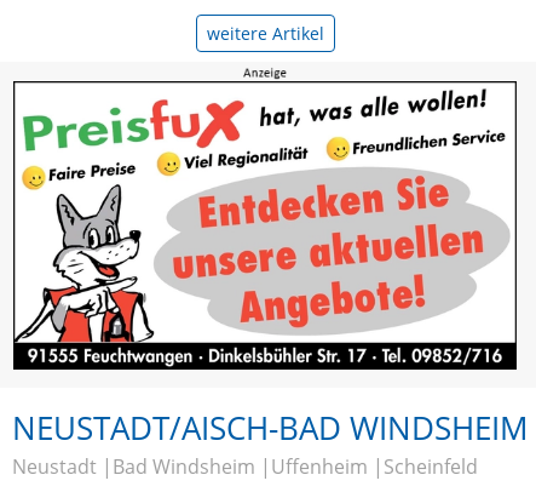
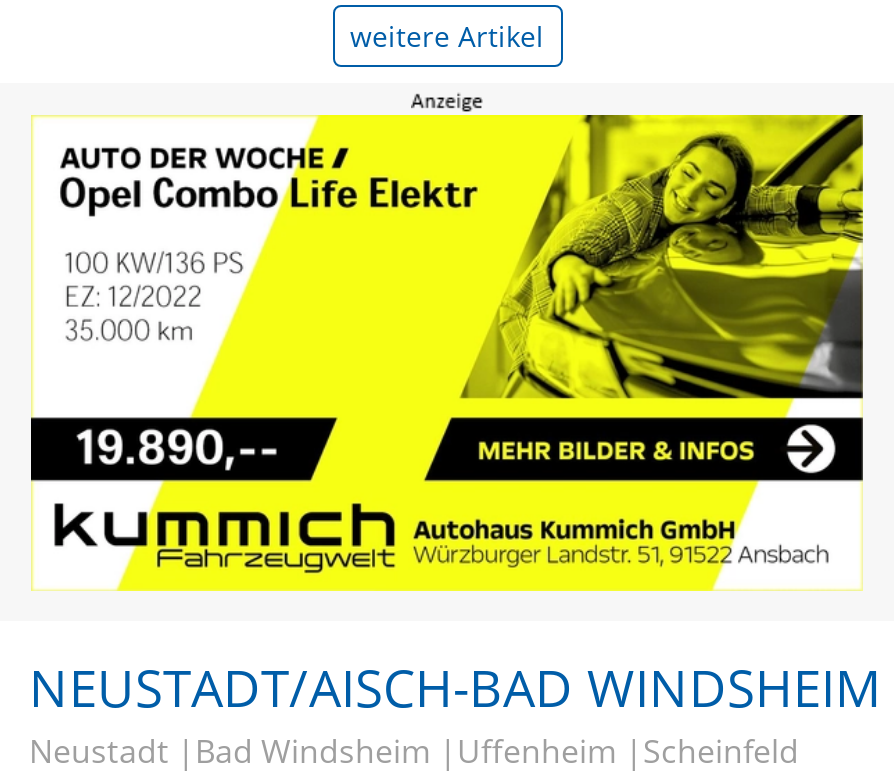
[12,80,518,371] [image] -> [31,113,865,593] [image]

